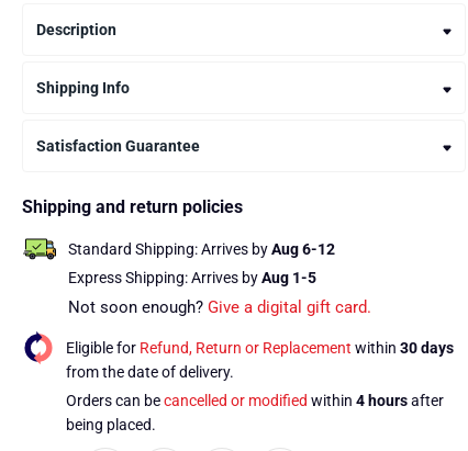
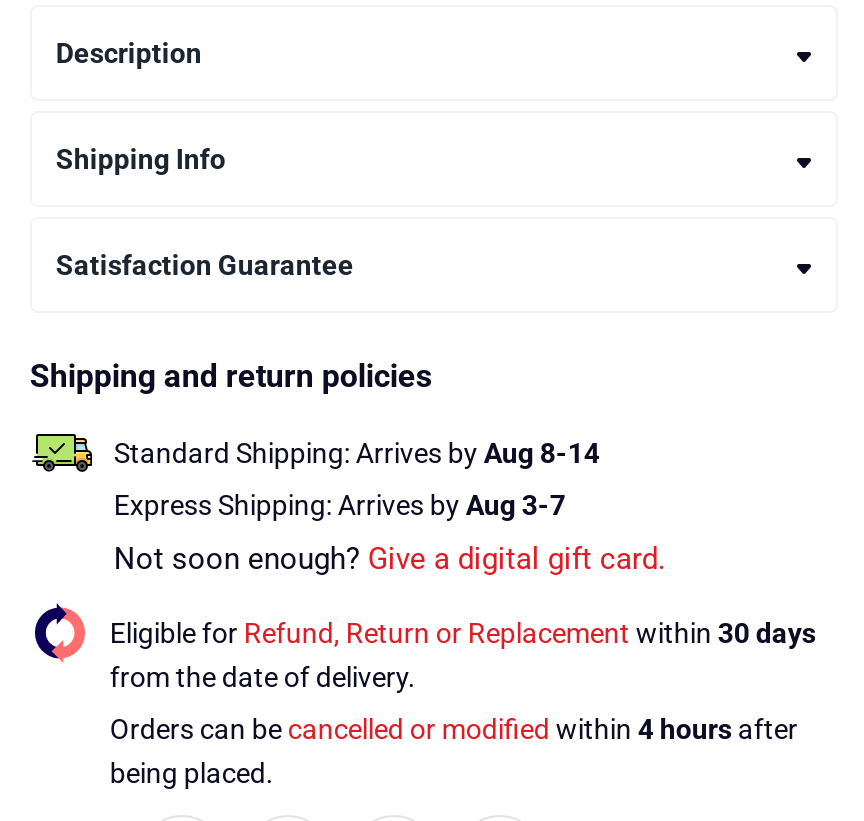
[68,240,335,257] Standard Shipping: Arrives by Aug 6-12 -> [114,436,600,468] Standard Shipping: Arrives by Aug 8-14
[68,268,316,286] Express Shipping: Arrives by Aug 1-5 -> [114,488,566,520] Express Shipping: Arrives by Aug 3-7

